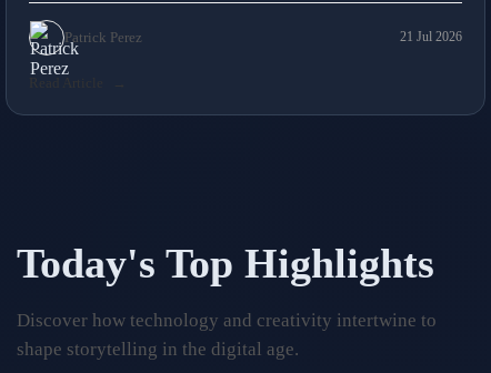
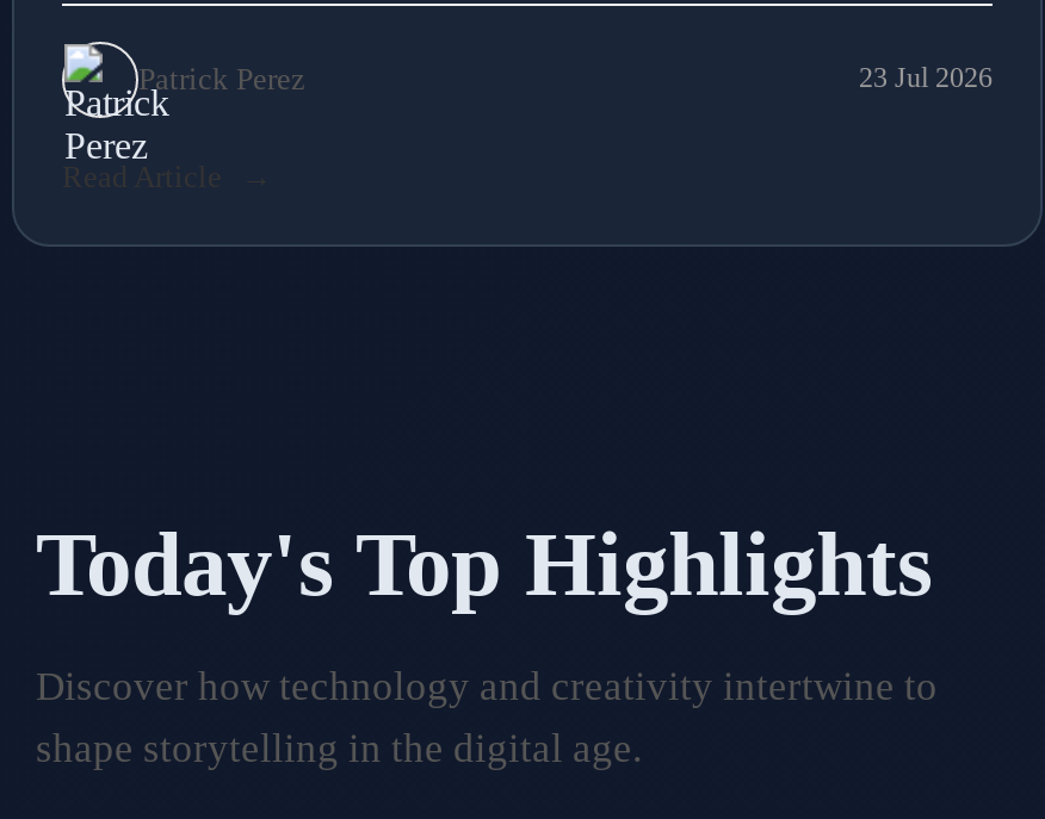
[400,29,462,45] 21 Jul 2026 -> [859,61,993,94] 23 Jul 2026

